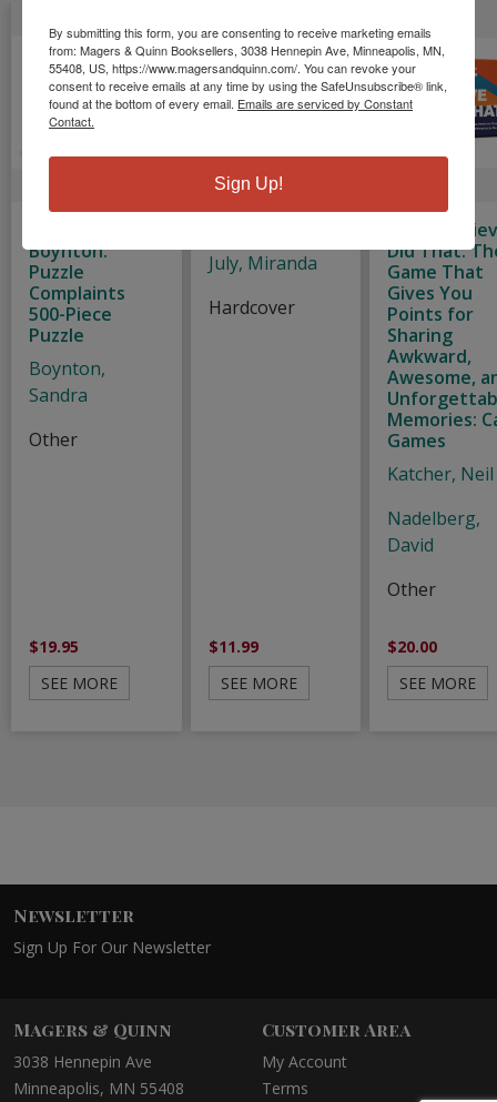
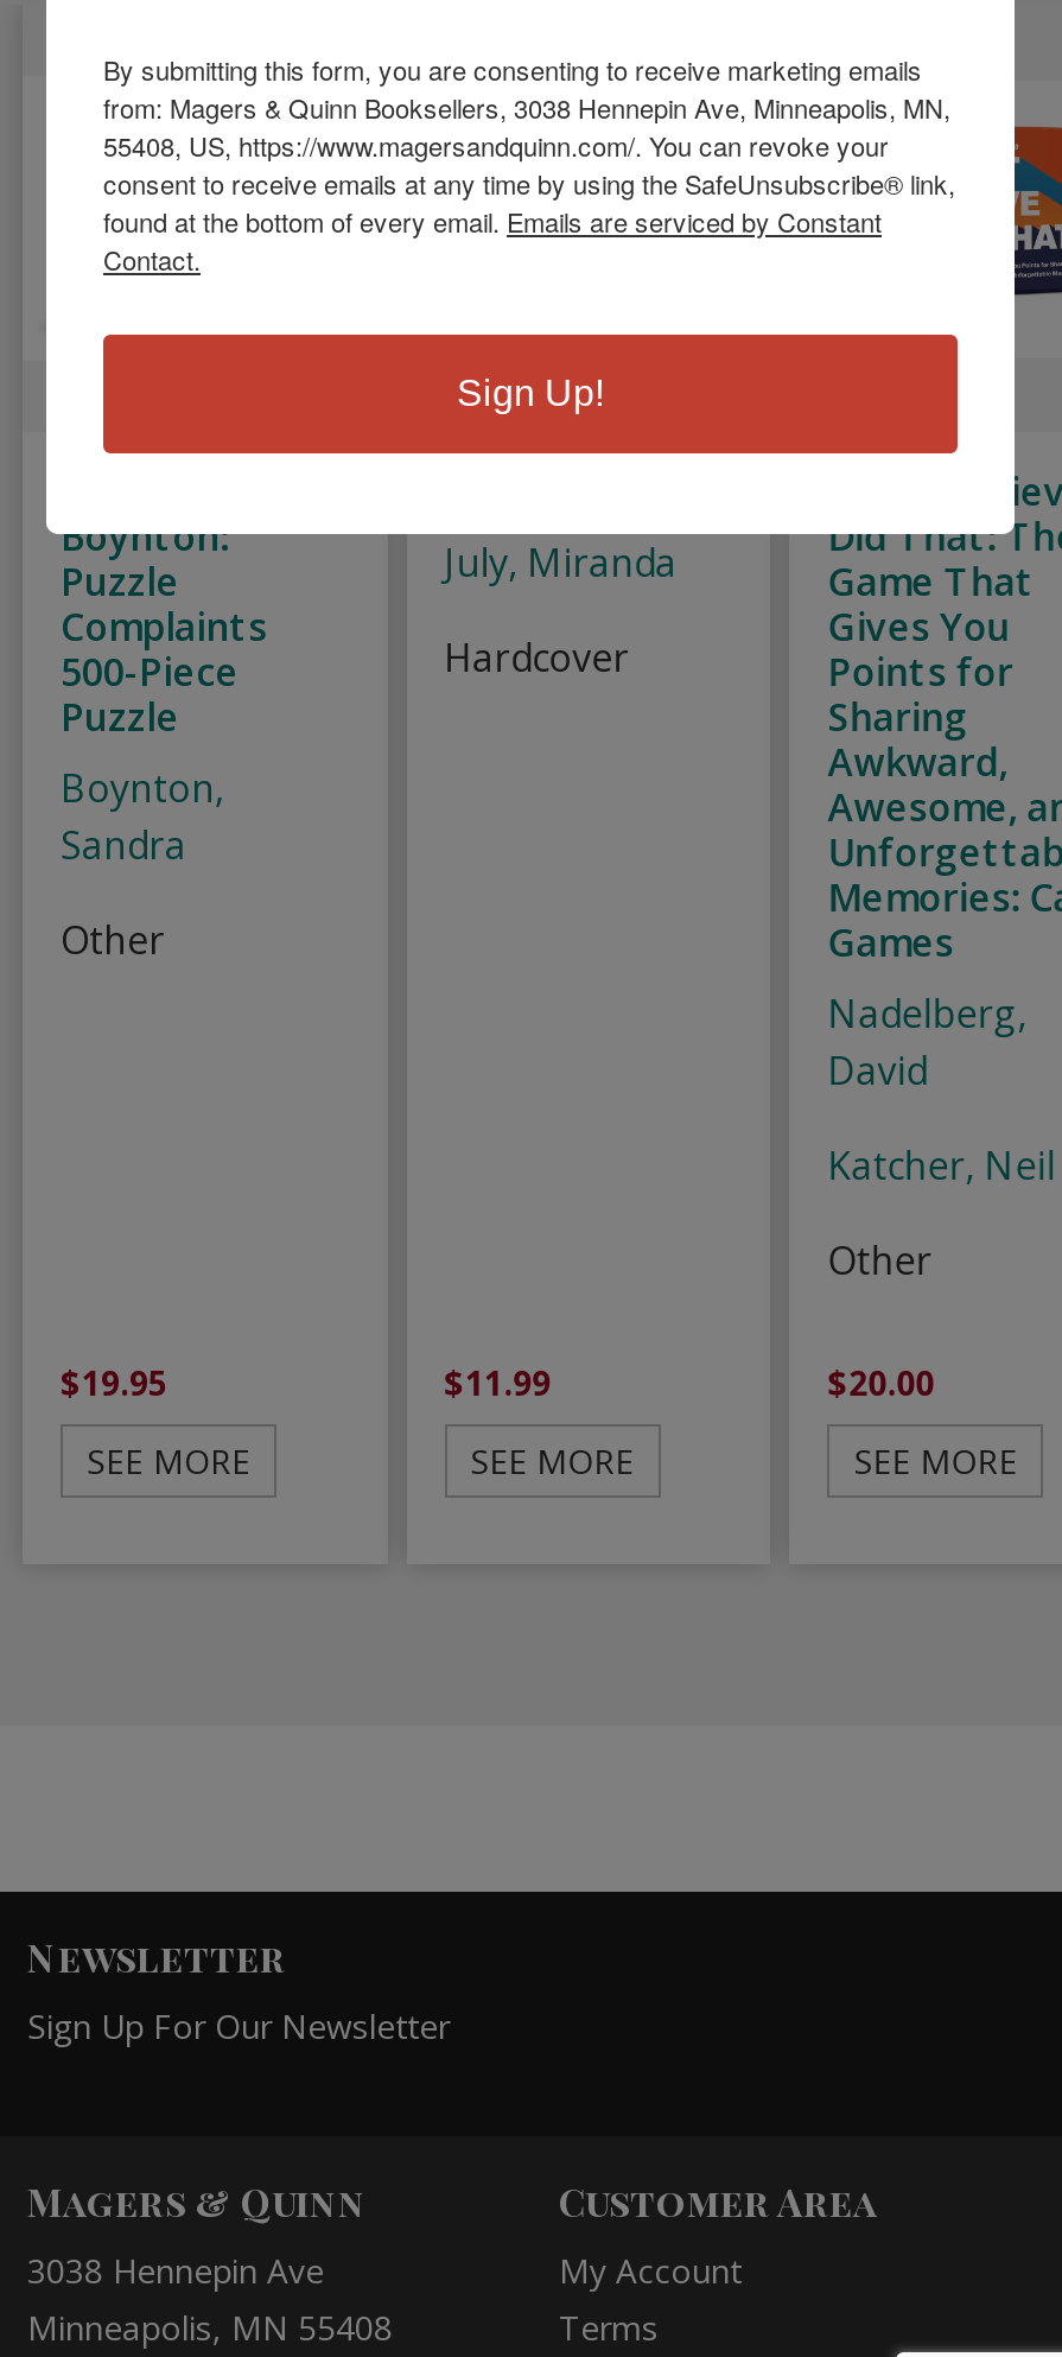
moved [387,462,494,486] -> [828,1139,1055,1192]: Katcher, Neil
moved [387,506,481,557] -> [828,987,1027,1097]: Nadelberg, | David

